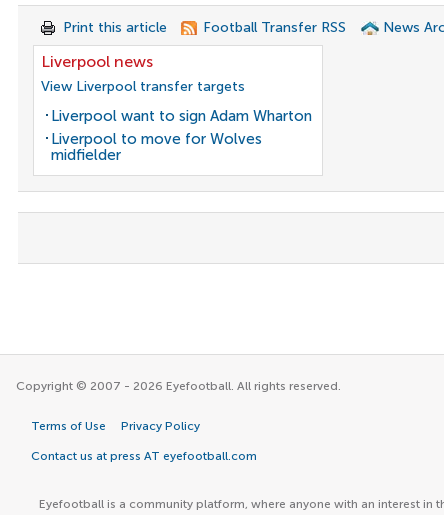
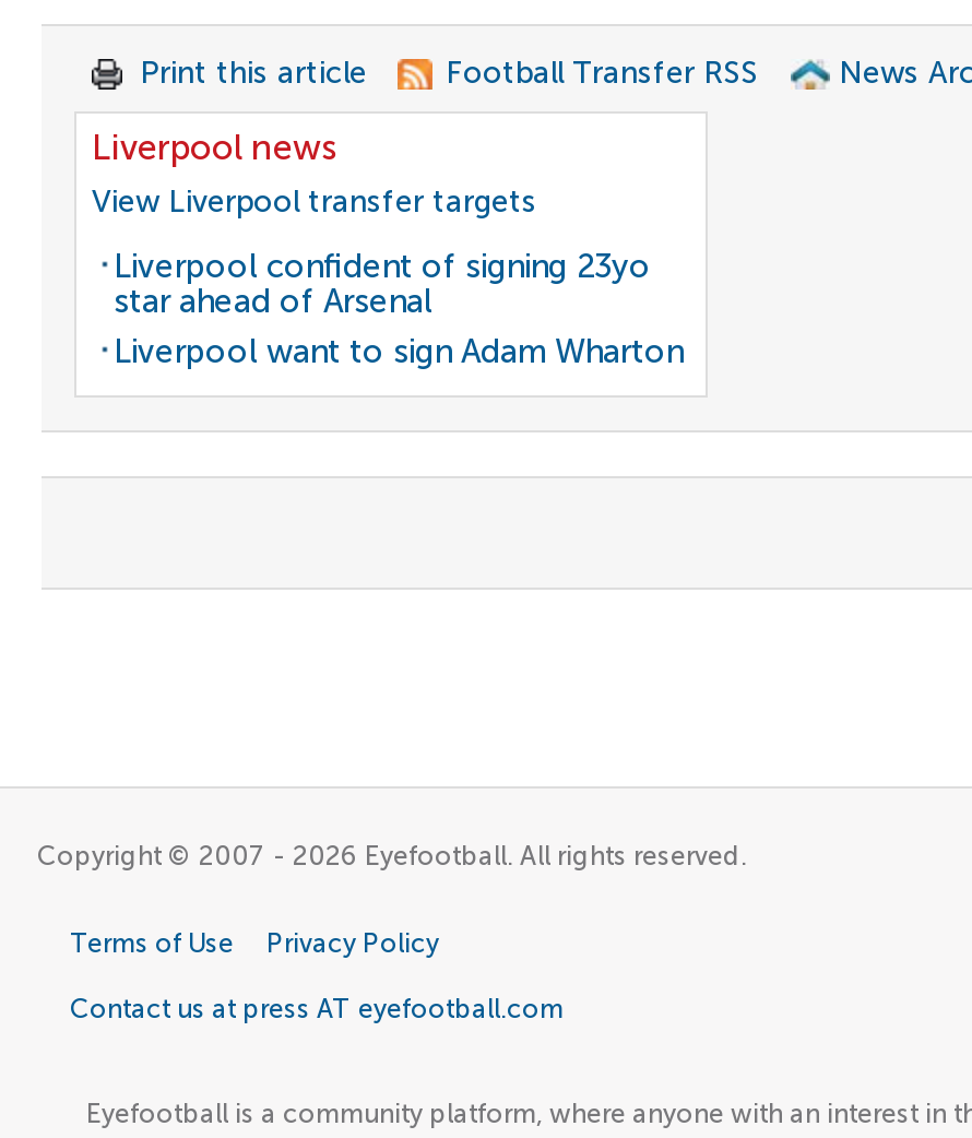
none -> [114,247,651,321] Liverpool confident of signing 23yo | star ahead of Arsenal
moved [51,107,312,125] -> [114,332,684,371]: Liverpool want to sign Adam Wharton
[51,130,262,164] Liverpool to move for Wolves | midfielder -> none

